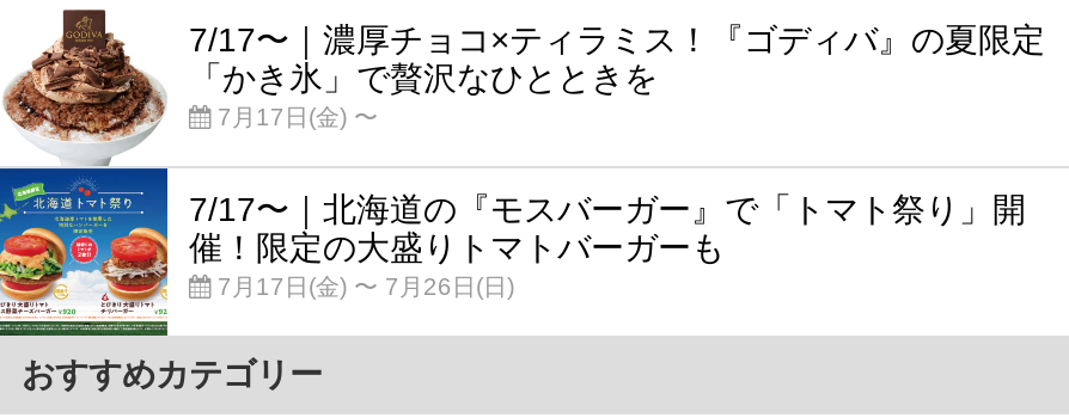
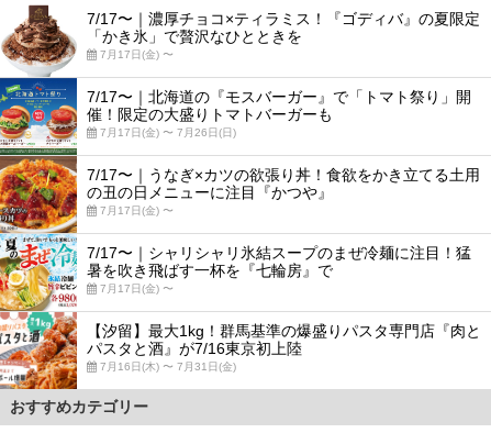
none -> [3,155,481,390] [image] | 7/17〜｜うなぎ×カツの欲張り丼！食欲をかき立てる土用 | の丑の日メニューに注目『かつや』 | 7月17日(金) 〜 | 7/17〜｜シャリシャリ氷結スープのまぜ冷麺に注目！猛 | 暑を吹き飛ばす一杯を『七輪房』で | 7月17日(金) 〜 | 【汐留】最大1kg！群馬基準の爆盛りパスタ専門店『肉と | パスタと酒』が7/16東京初上陸 | 7月16日(木) 〜 7月31日(金)

